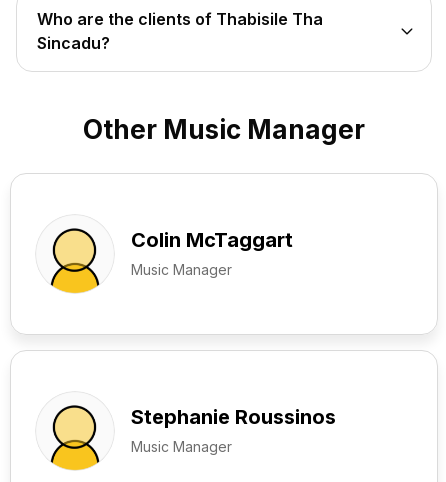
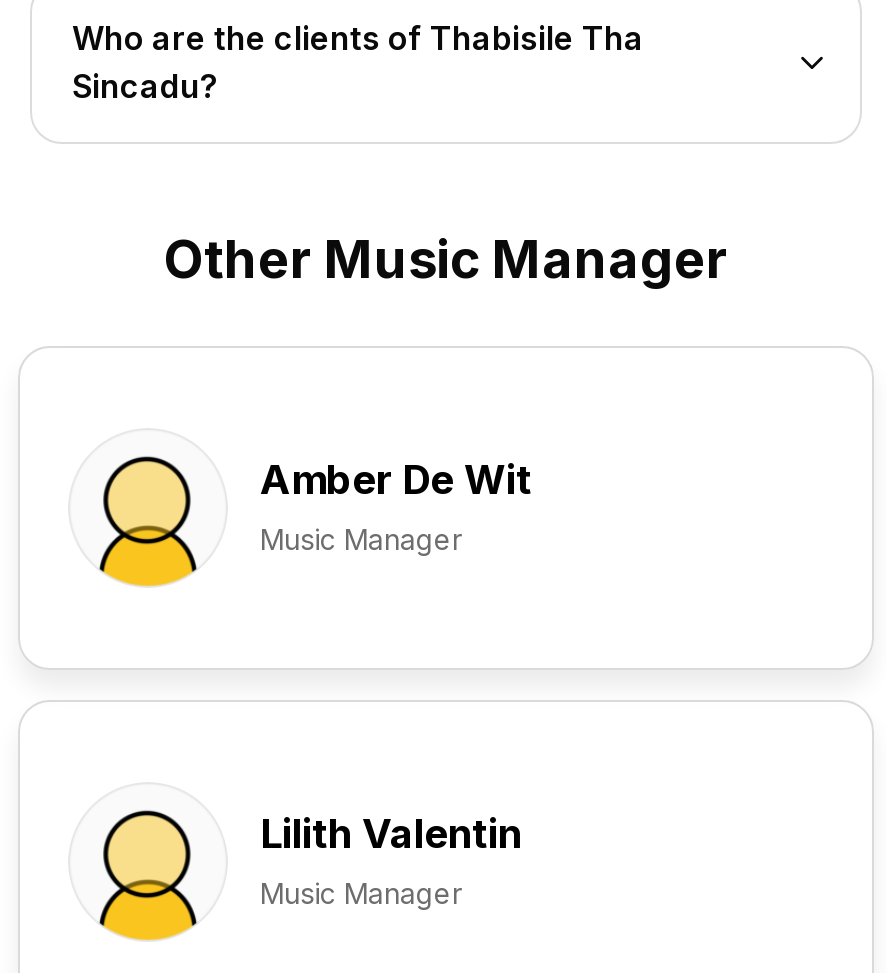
[131,228,293,252] Colin McTaggart -> [260,456,532,504] Amber De Wit
[131,405,336,429] Stephanie Roussinos -> [260,810,522,858] Lilith Valentin

